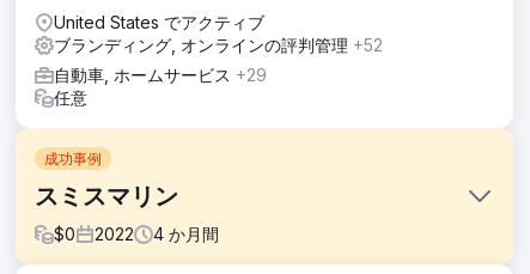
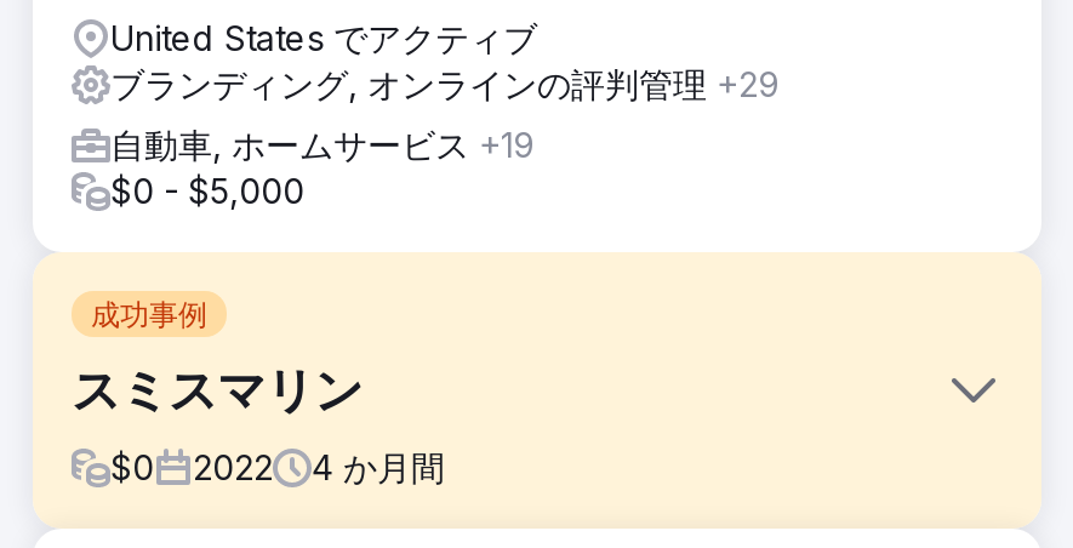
[54,35,383,55] ブランディング, オンラインの評判管理+52 -> [110,63,780,104] ブランディング, オンラインの評判管理+29
[54,65,267,108] 自動車, ホームサービス+29 | 任意 -> [110,124,535,211] 自動車, ホームサービス+19 | $0 - $5,000

